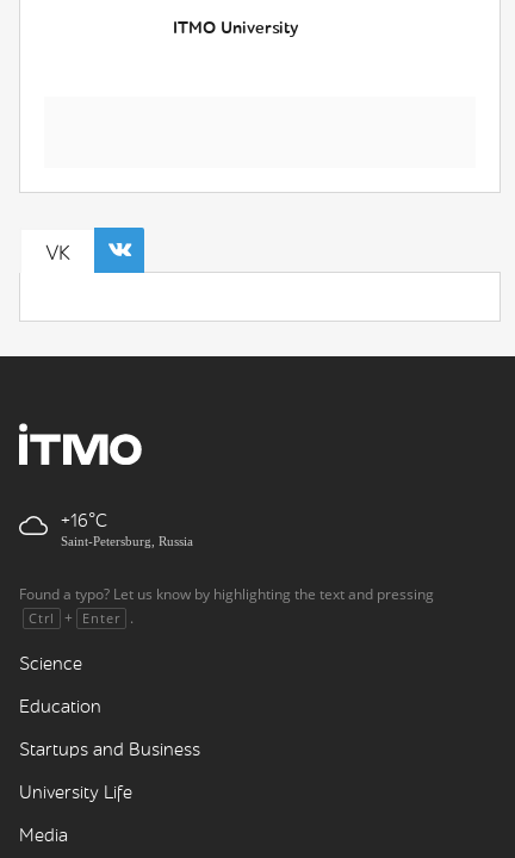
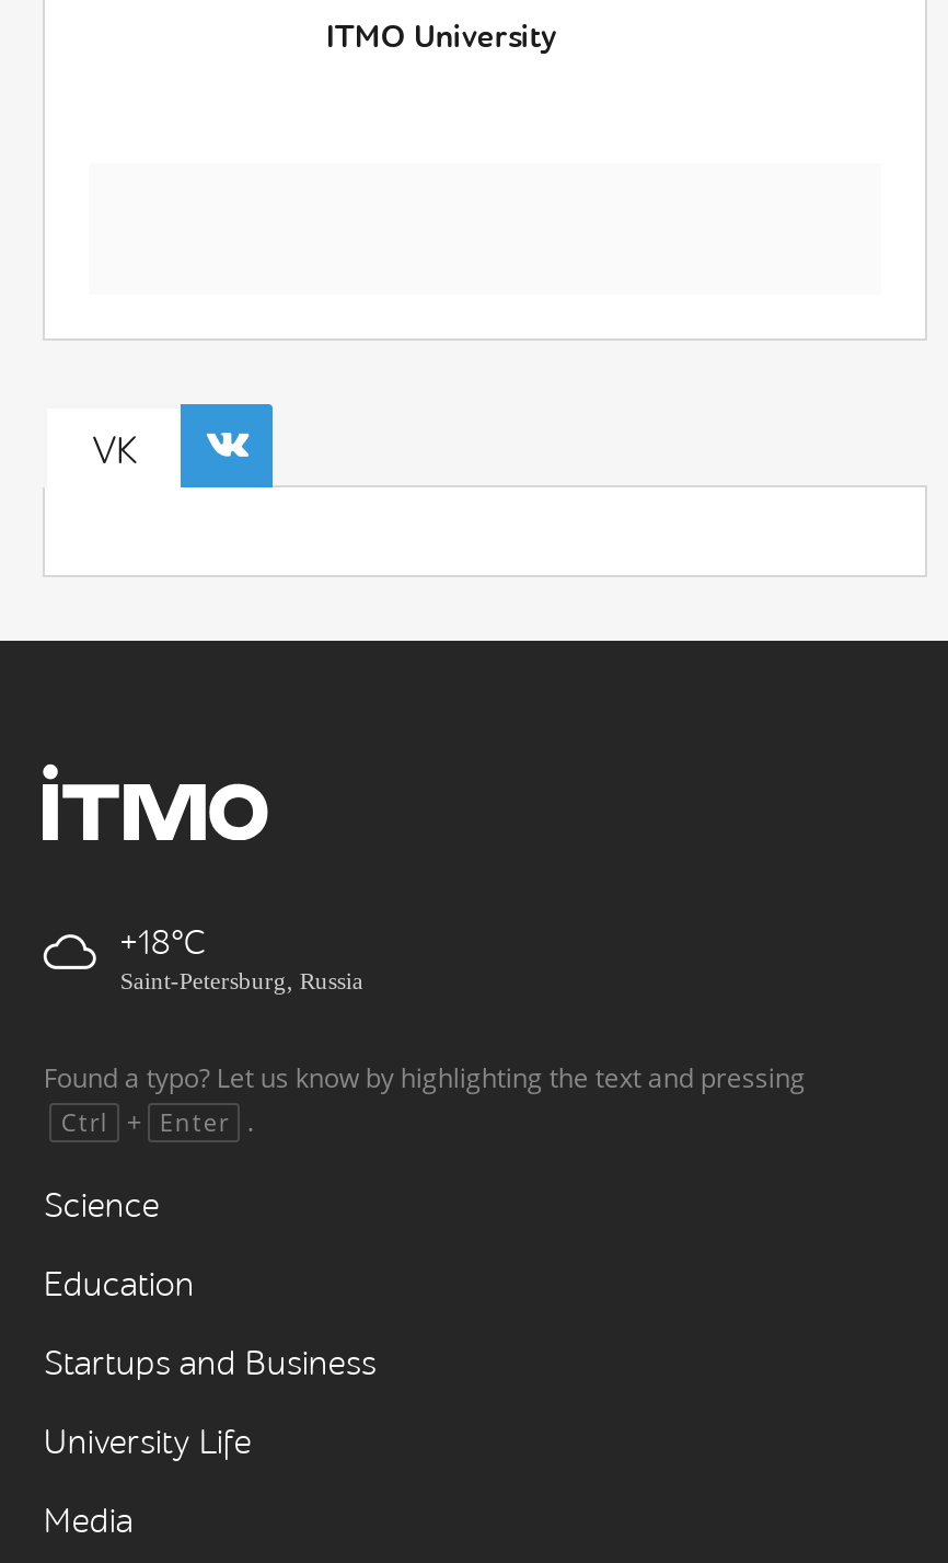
[61,510,89,533] +16 -> [120,923,171,965] +18

